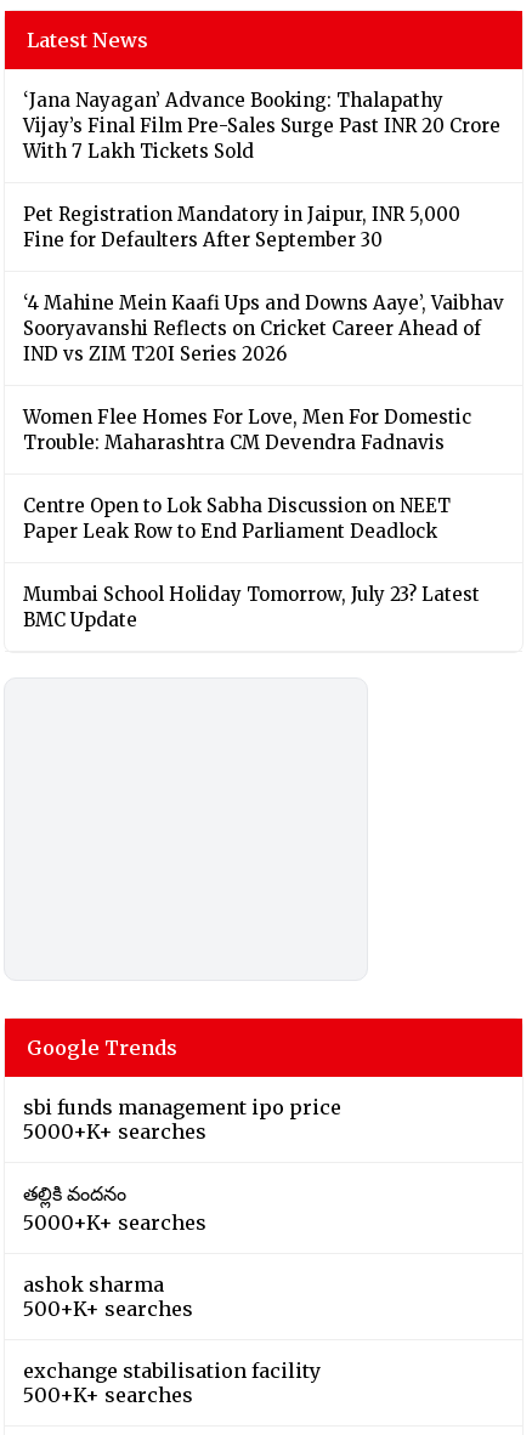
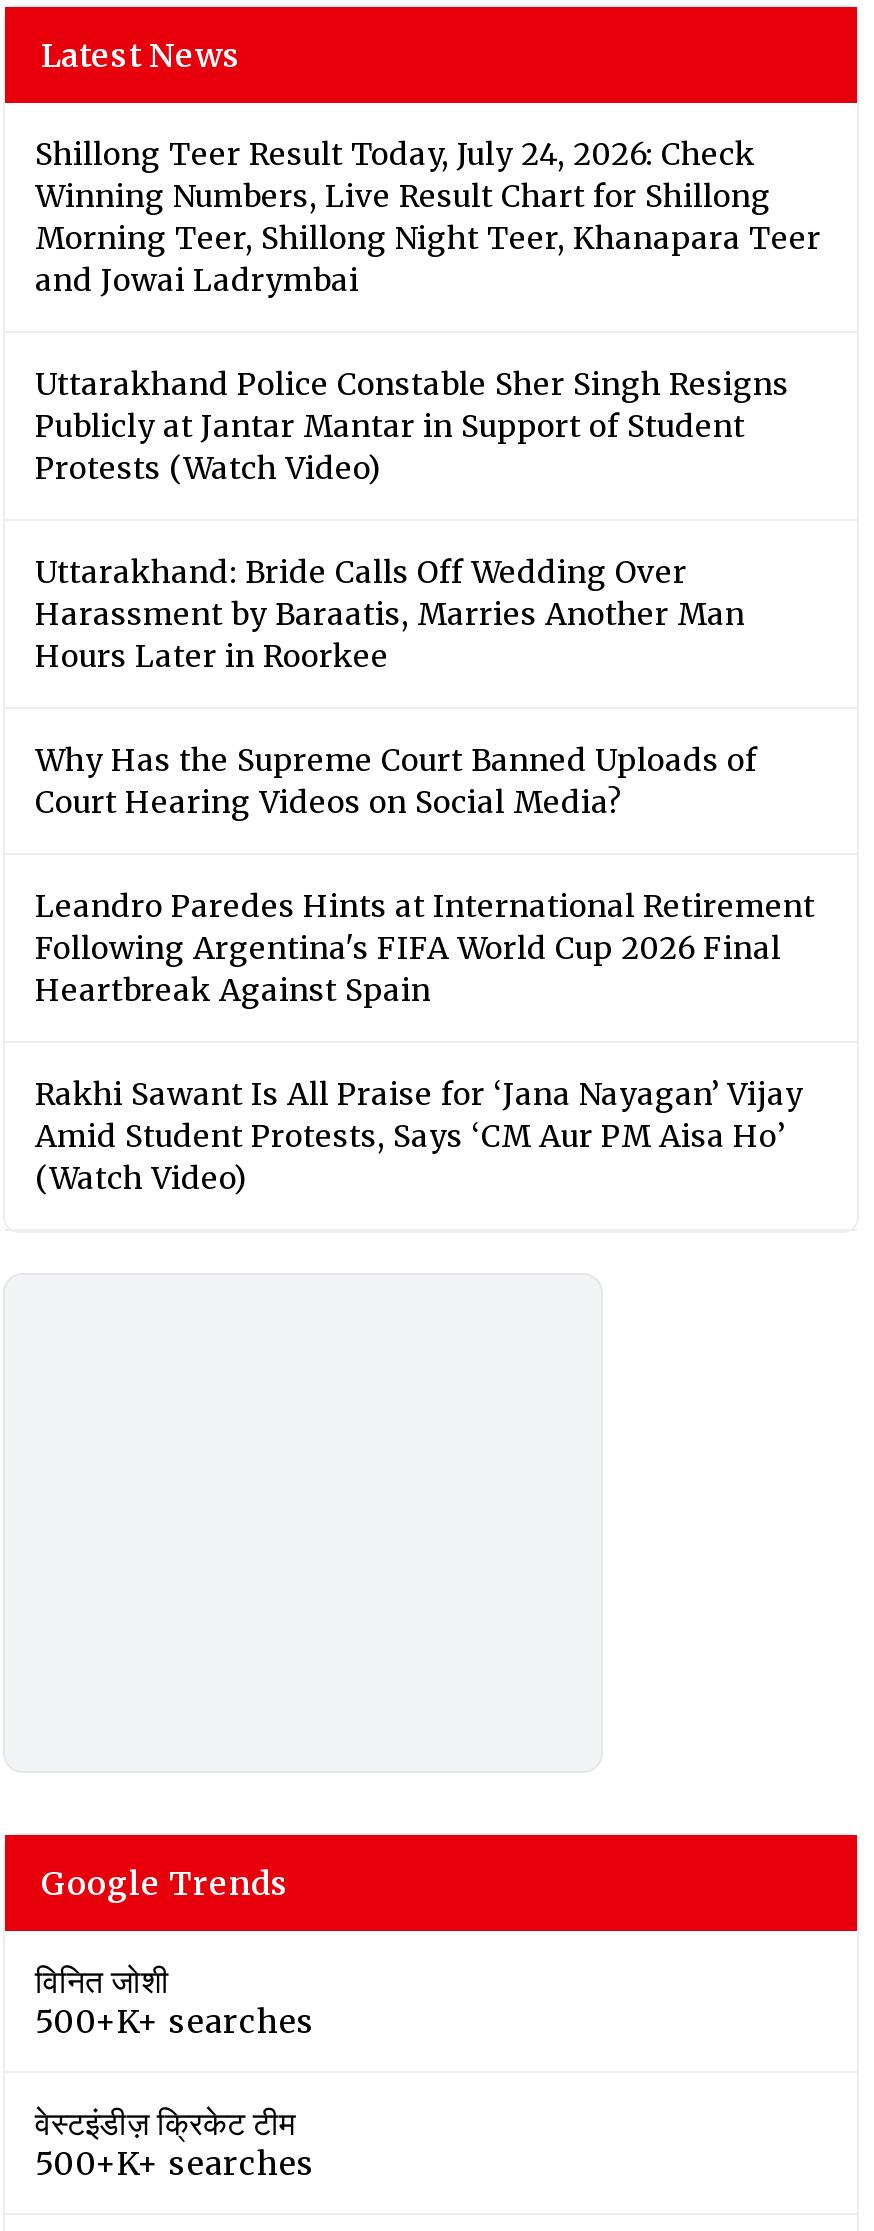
[23,88,500,162] ‘Jana Nayagan’ Advance Booking: Thalapathy | Vijay’s Final Film Pre-Sales Surge Past INR 20 Crore | With 7 Lakh Tickets Sold -> [35,135,821,299] Shillong Teer Result Today, July 24, 2026: Check | Winning Numbers, Live Result Chart for Shillong | Morning Teer, Shillong Night Teer, Khanapara Teer | and Jowai Ladrymbai
[23,203,460,251] Pet Registration Mandatory in Jaipur, INR 5,000 | Fine for Defaulters After September 30 -> [35,365,789,487] Uttarakhand Police Constable Sher Singh Resigns | Publicly at Jantar Mantar in Support of Student | Protests (Watch Video)
[23,291,504,365] ‘4 Mahine Mein Kaafi Ups and Downs Aaye’, Vaibhav | Sooryavanshi Reflects on Cricket Career Ahead of | IND vs ZIM T20I Series 2026 -> [35,553,745,675] Uttarakhand: Bride Calls Off Wedding Over | Harassment by Baraatis, Marries Another Man | Hours Later in Roorkee
[23,405,471,454] Women Flee Homes For Love, Men For Domestic | Trouble: Maharashtra CM Devendra Fadnavis -> [35,741,757,821] Why Has the Supreme Court Banned Uploads of | Court Hearing Videos on Social Media?
[23,494,451,542] Centre Open to Lok Sabha Discussion on NEET | Paper Leak Row to End Parliament Deadlock -> [35,887,815,1009] Leandro Paredes Hints at International Retirement | Following Argentina's FIFA World Cup 2026 Final | Heartbreak Against Spain
[23,582,480,631] Mumbai School Holiday Tomorrow, July 23? Latest | BMC Update -> [35,1075,803,1197] Rakhi Sawant Is All Praise for ‘Jana Nayagan’ Vijay | Amid Student Protests, Says ‘CM Aur PM Aisa Ho’ | (Watch Video)
moved [27,1035,177,1060] -> [41,1863,289,1903]: Google Trends
[23,1095,341,1296] sbi funds management ipo price | 5000+K+ searches | తల్లికి వందనం | 5000+K+ searches | ashok sharma -> [35,1961,169,2001] विनित जोशी
[23,1358,321,1383] exchange stabilisation facility -> [35,2103,295,2143] वेस्टइंडीज़ क्रिकेट टीम

